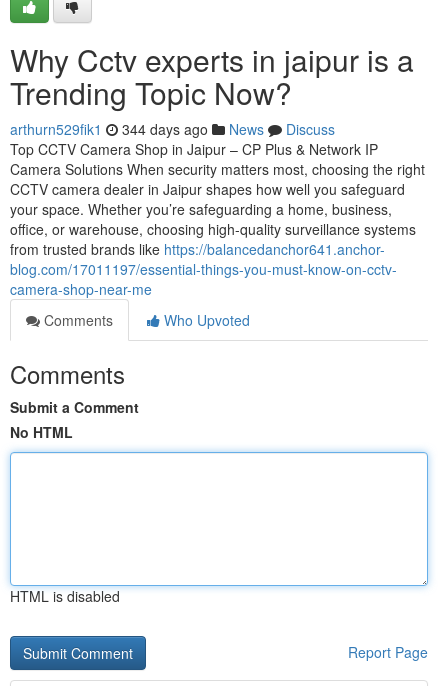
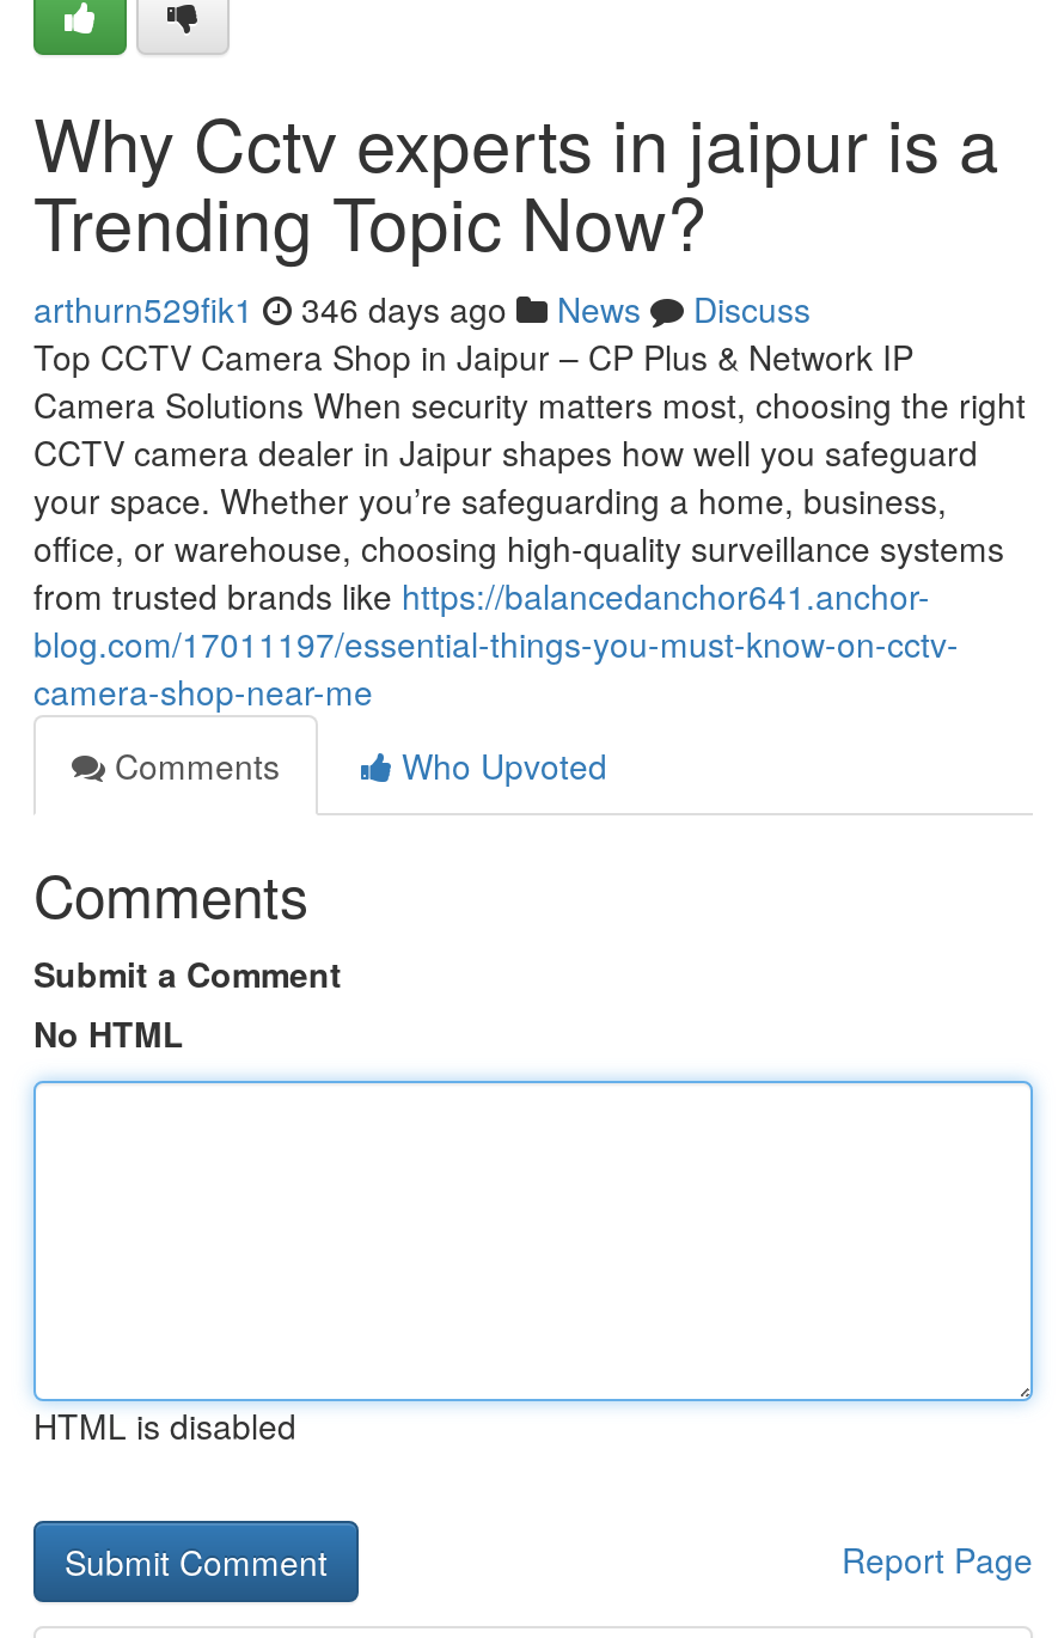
[10,119,335,139] arthurn529fik1 344 days ago News Discuss -> [33,285,811,332] arthurn529fik1 346 days ago News Discuss

